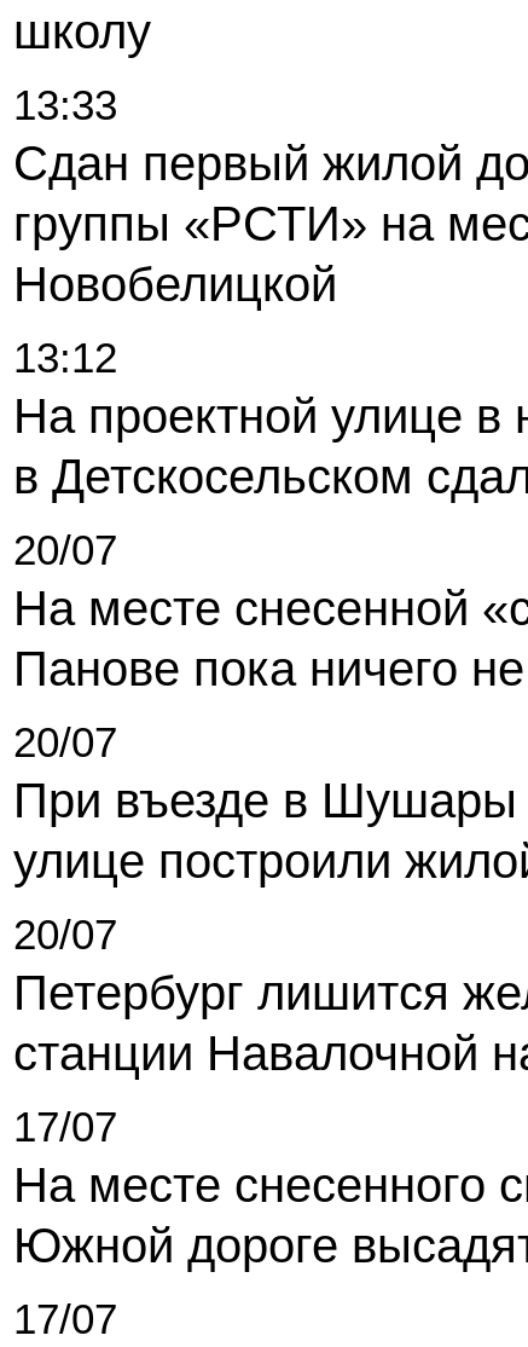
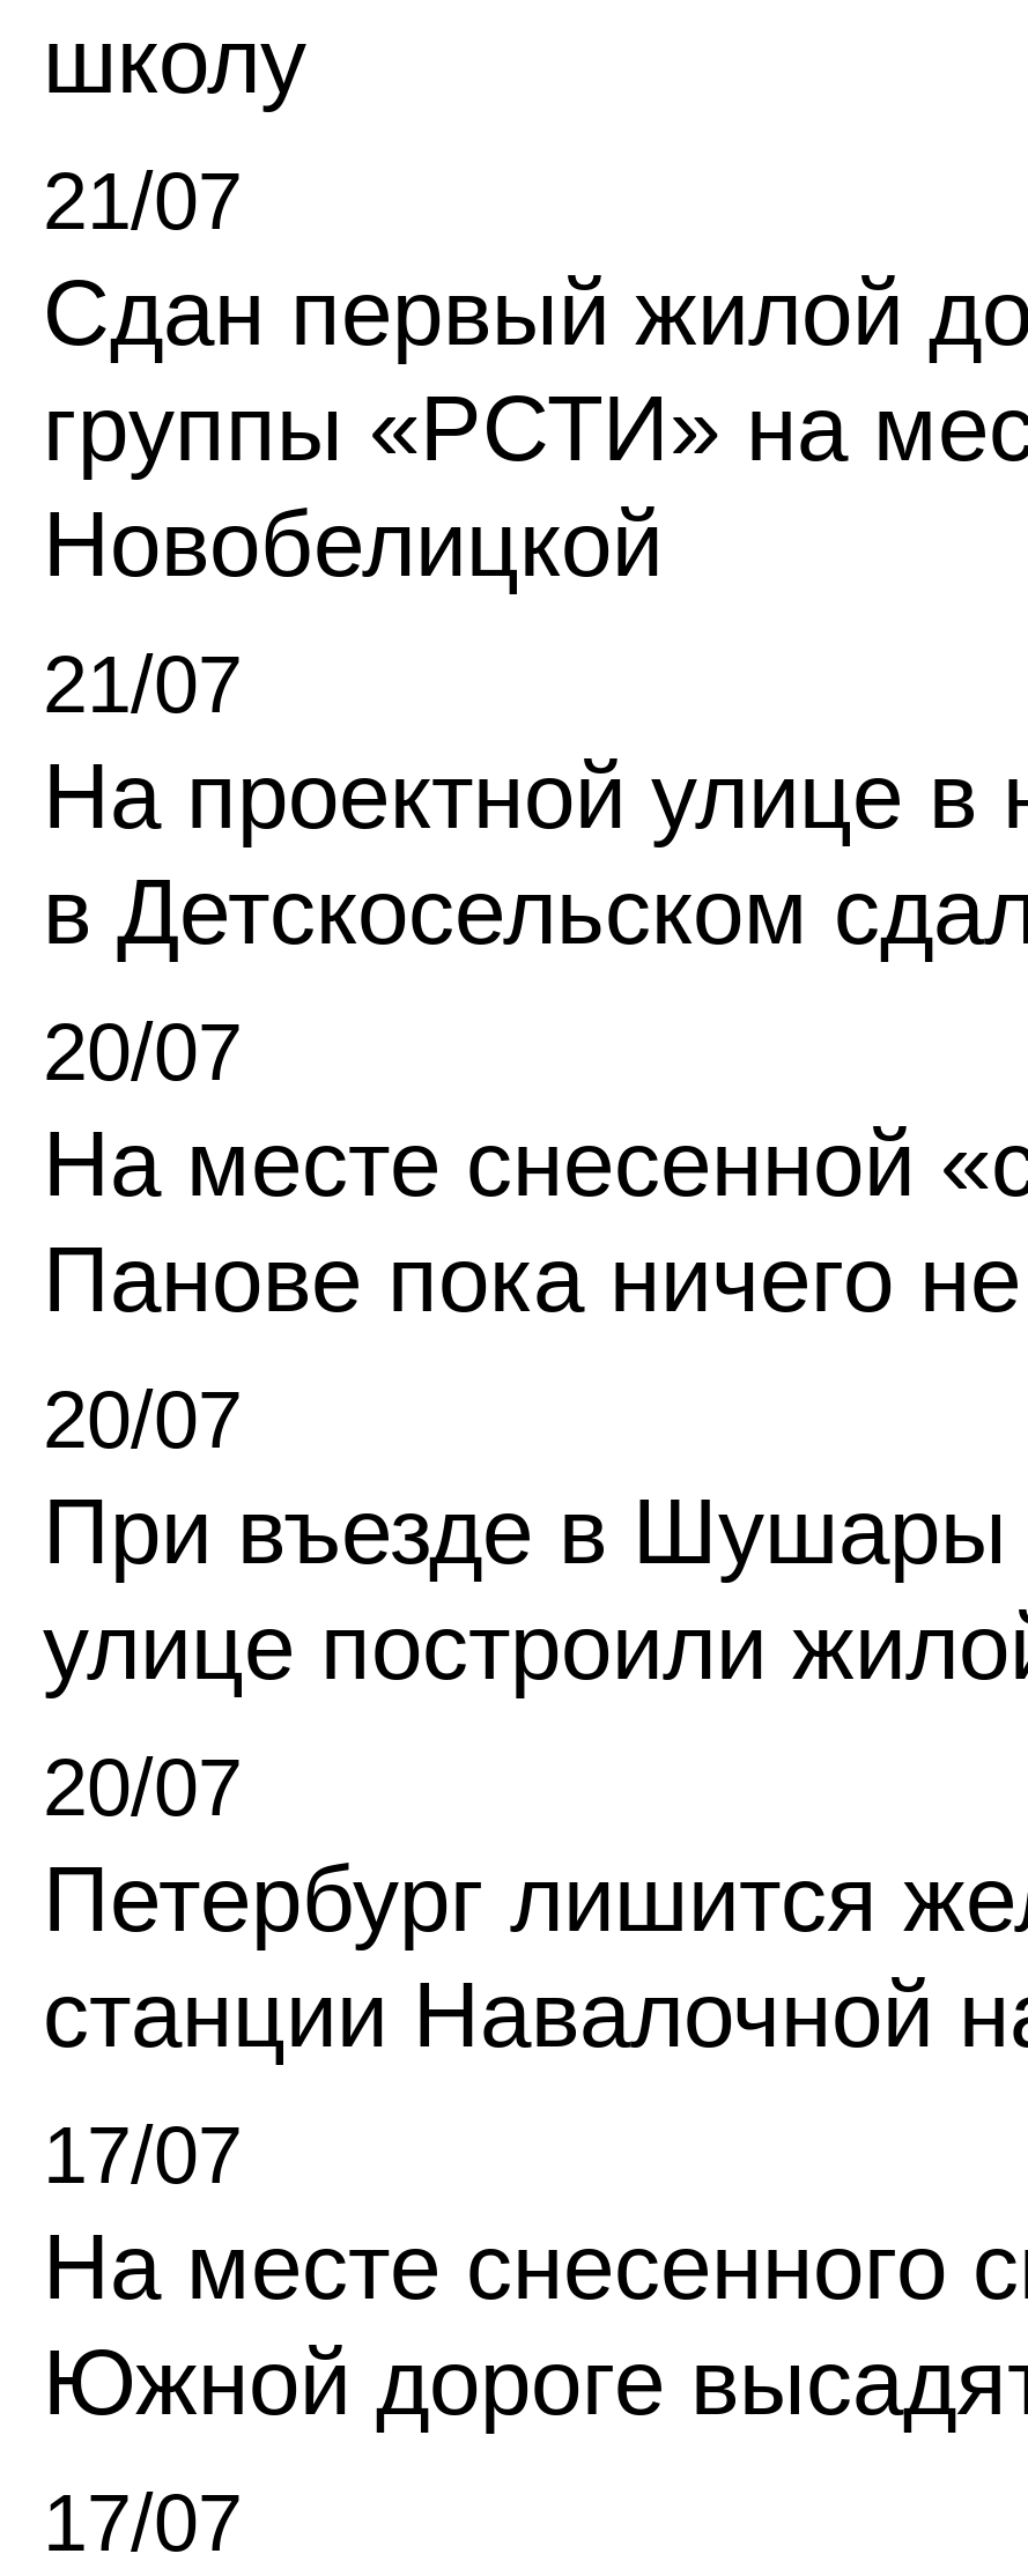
[13,81,117,128] 13:33 -> [43,155,242,245] 21/07
[13,334,117,381] 13:12 -> [43,638,242,728] 21/07

